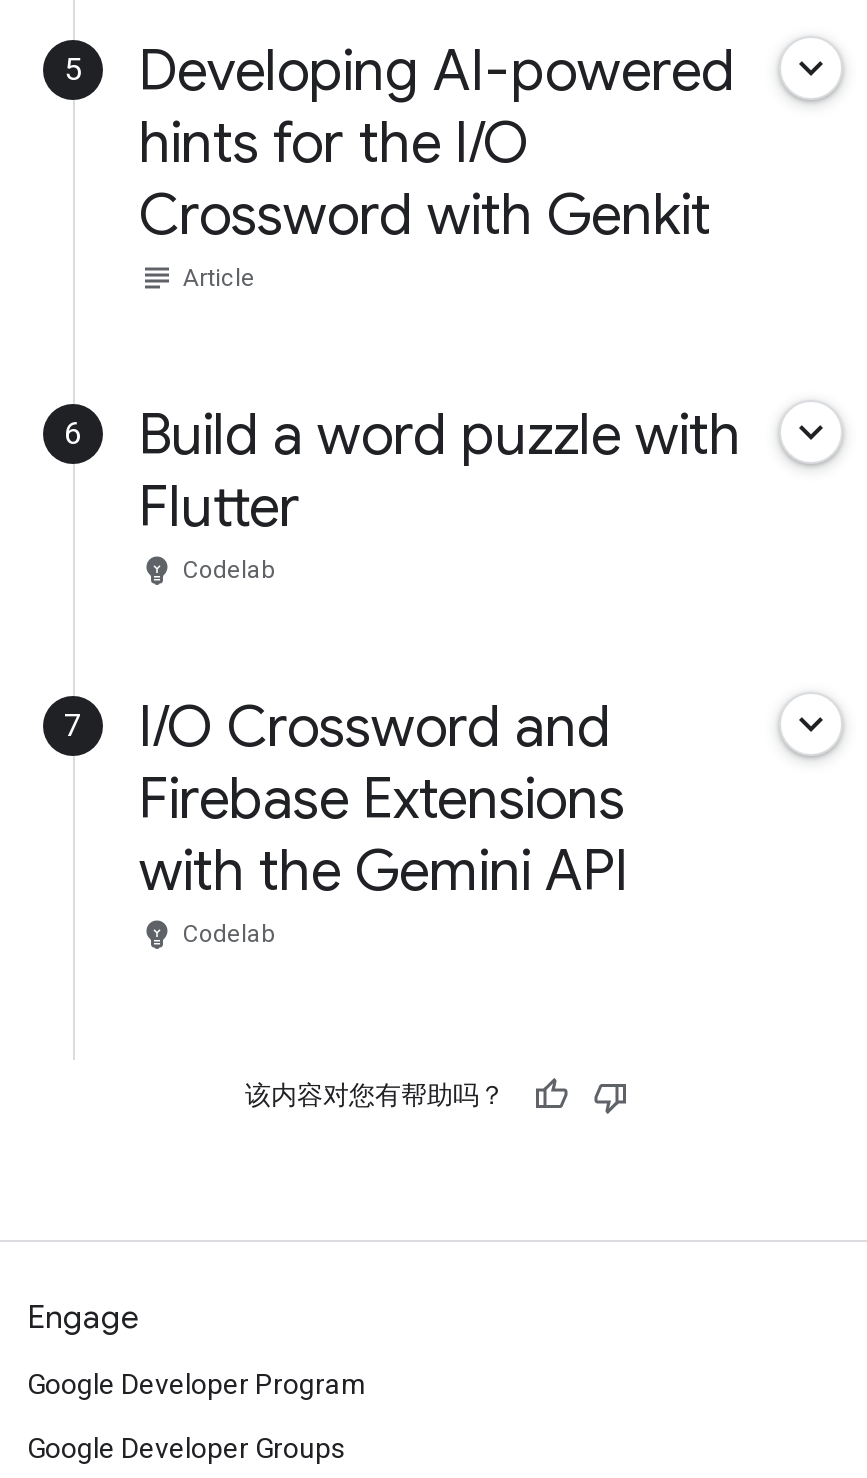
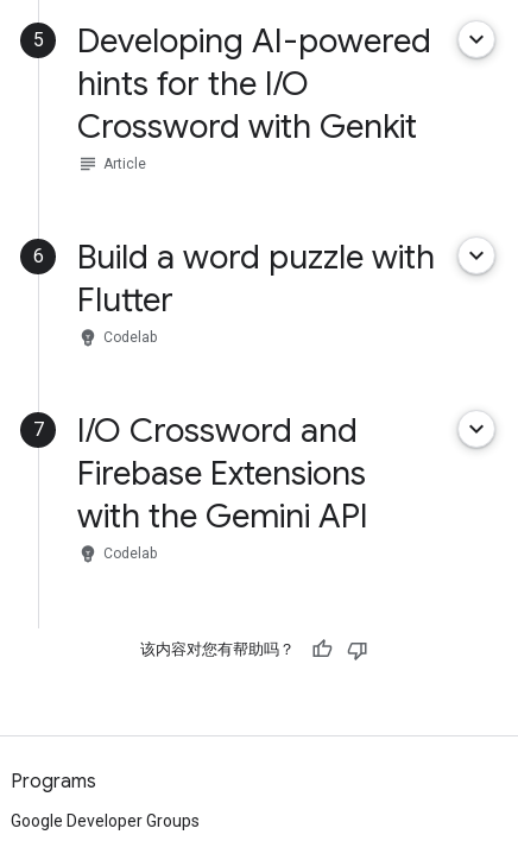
[27,1298,367,1400] Engage | Google Developer Program -> [11,770,96,793] Programs

